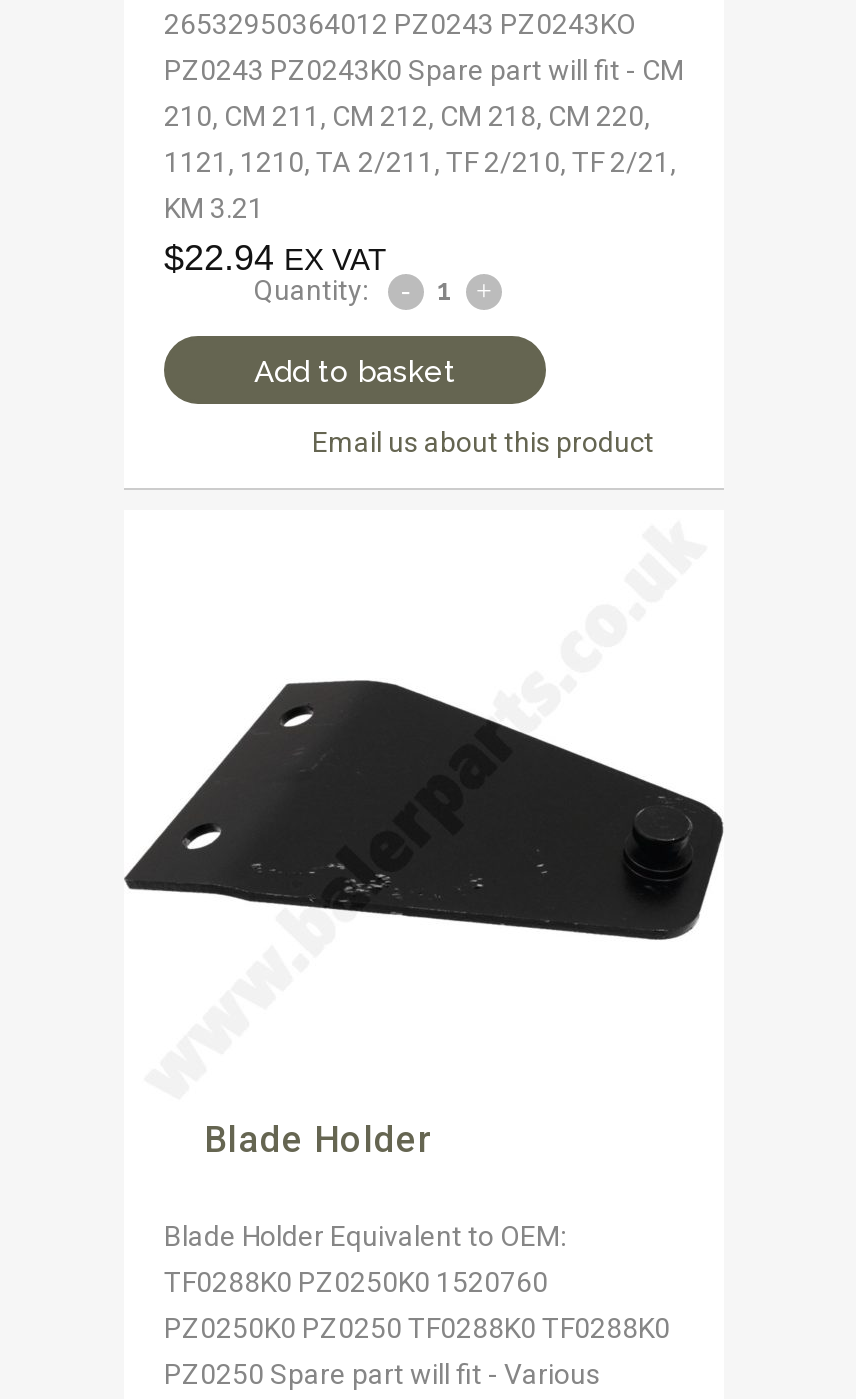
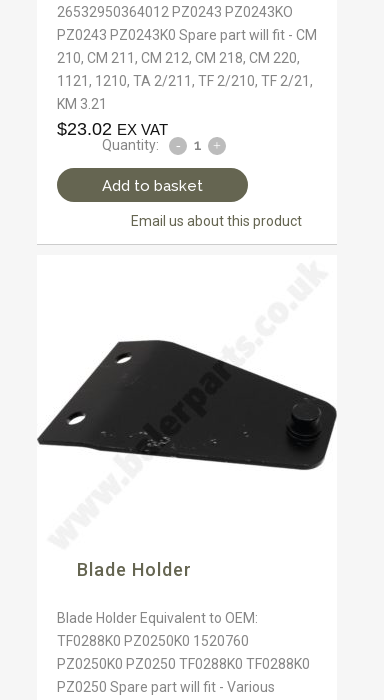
[164,238,386,278] $22.94 EX VAT -> [57,119,168,139] $23.02 EX VAT

